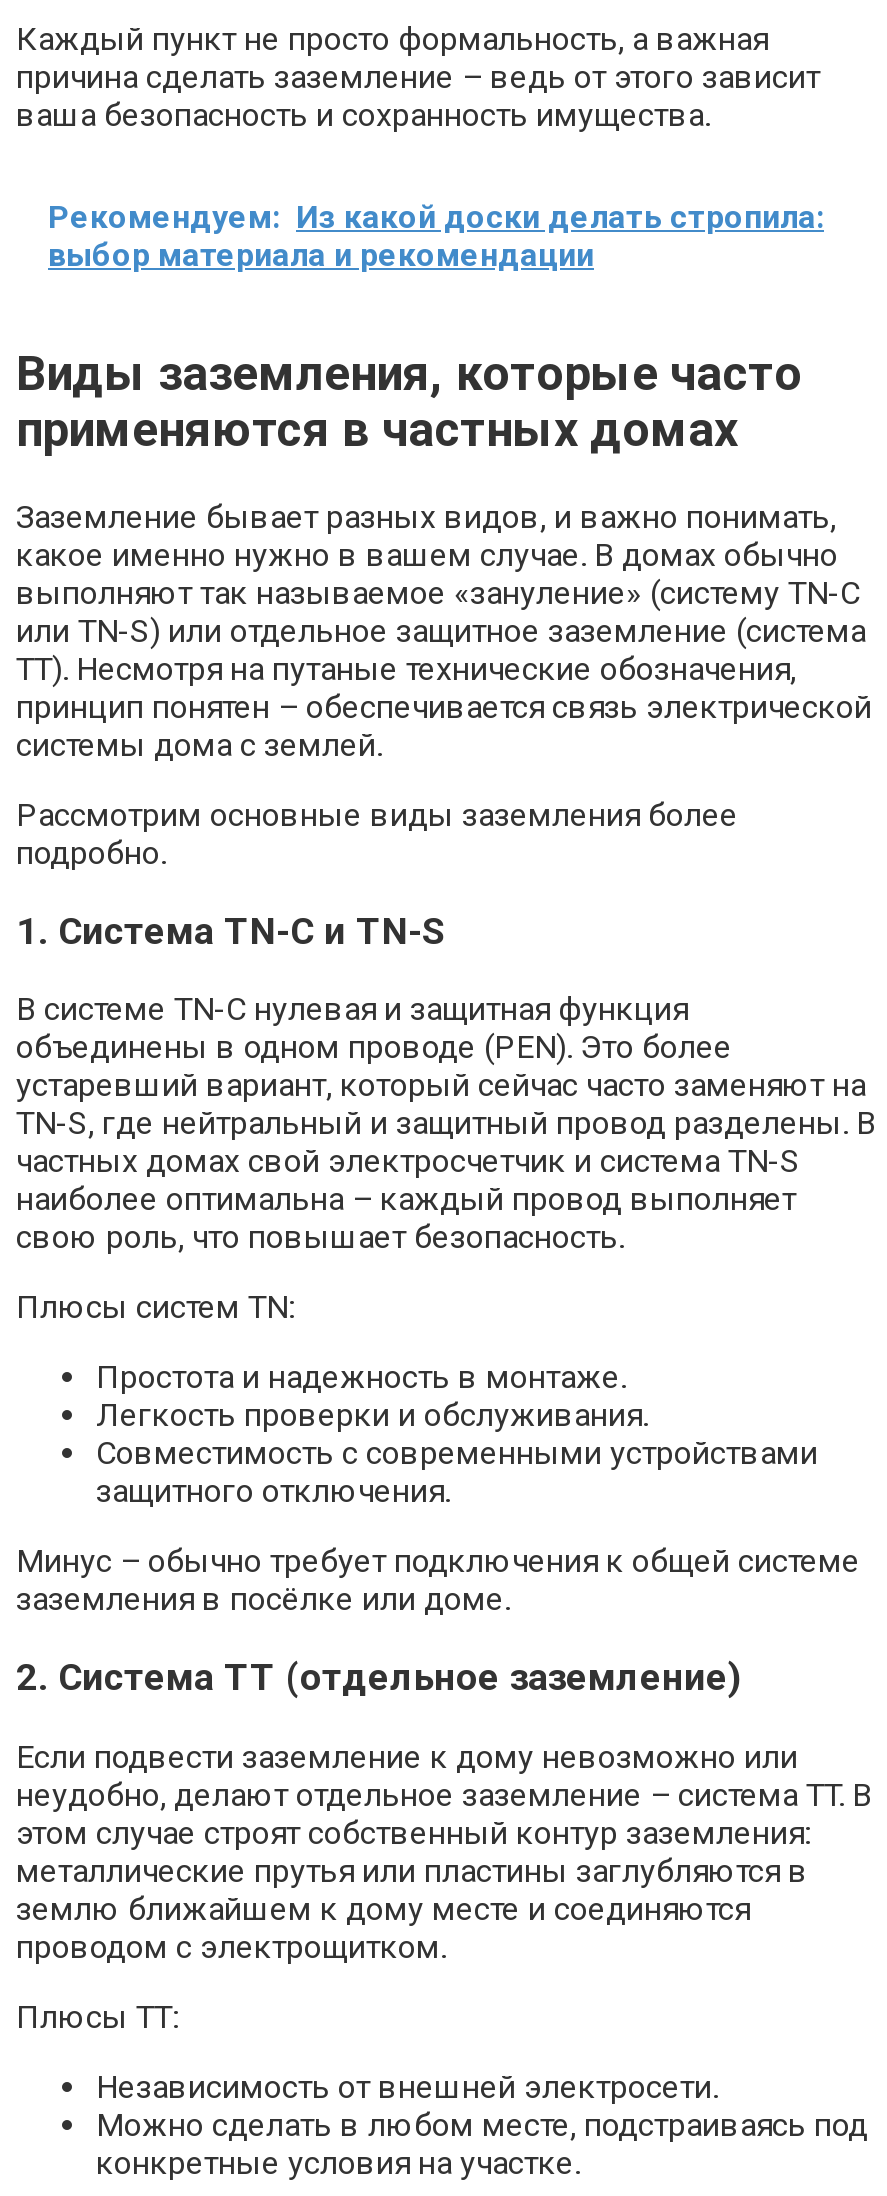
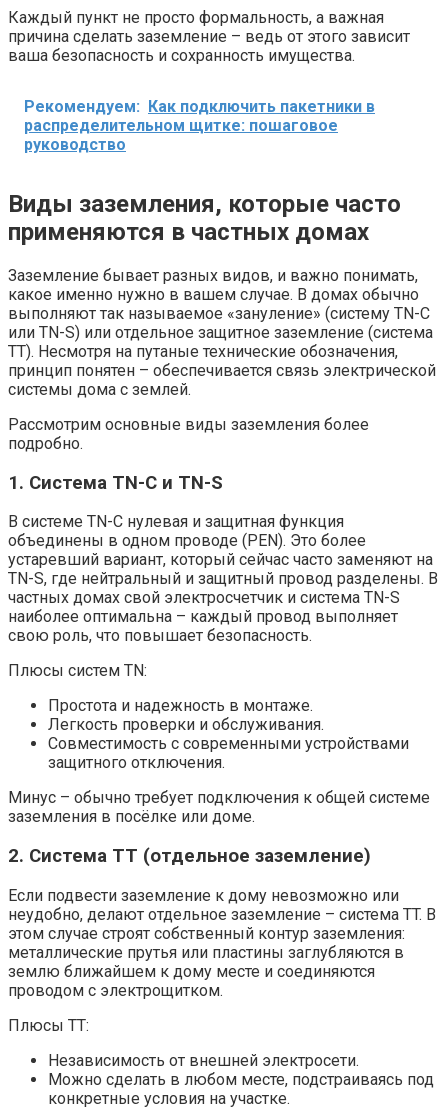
[48,198,824,274] Рекомендуем: Из какой доски делать стропила: | выбор материала и рекомендации -> [24,97,375,154] Рекомендуем: Как подключить пакетники в | распределительном щитке: пошаговое | руководство

